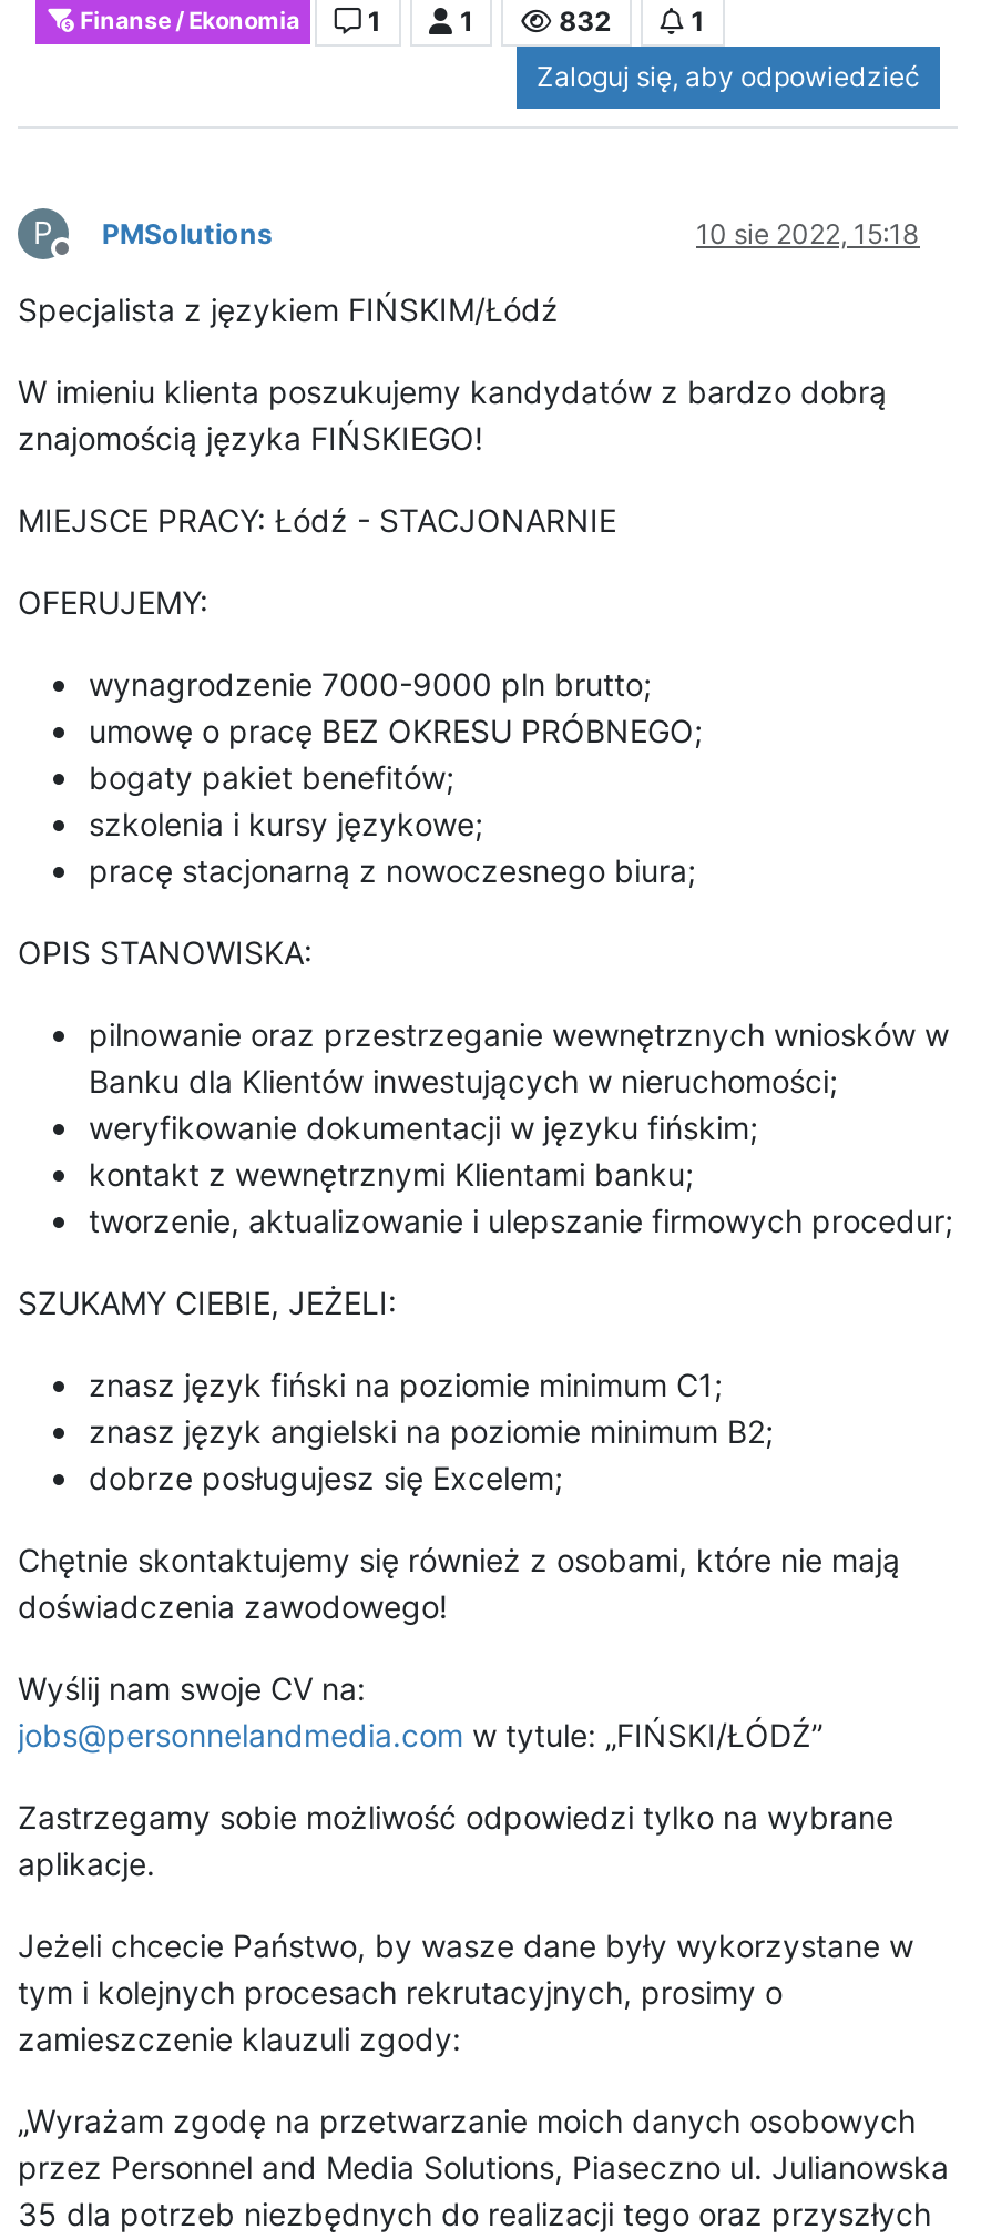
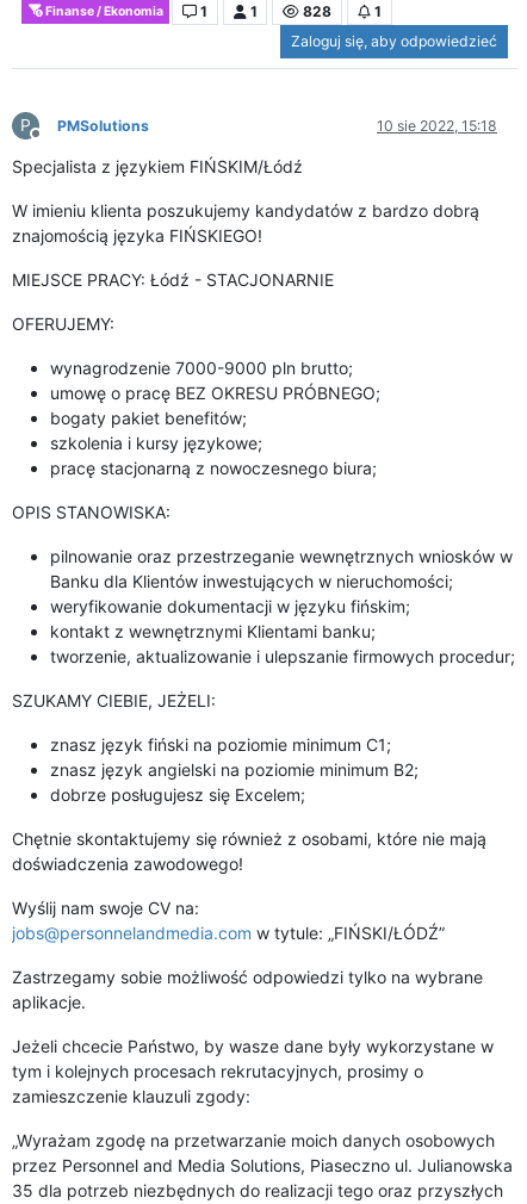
[559,4,612,37] 832 -> [303,2,332,20] 828

